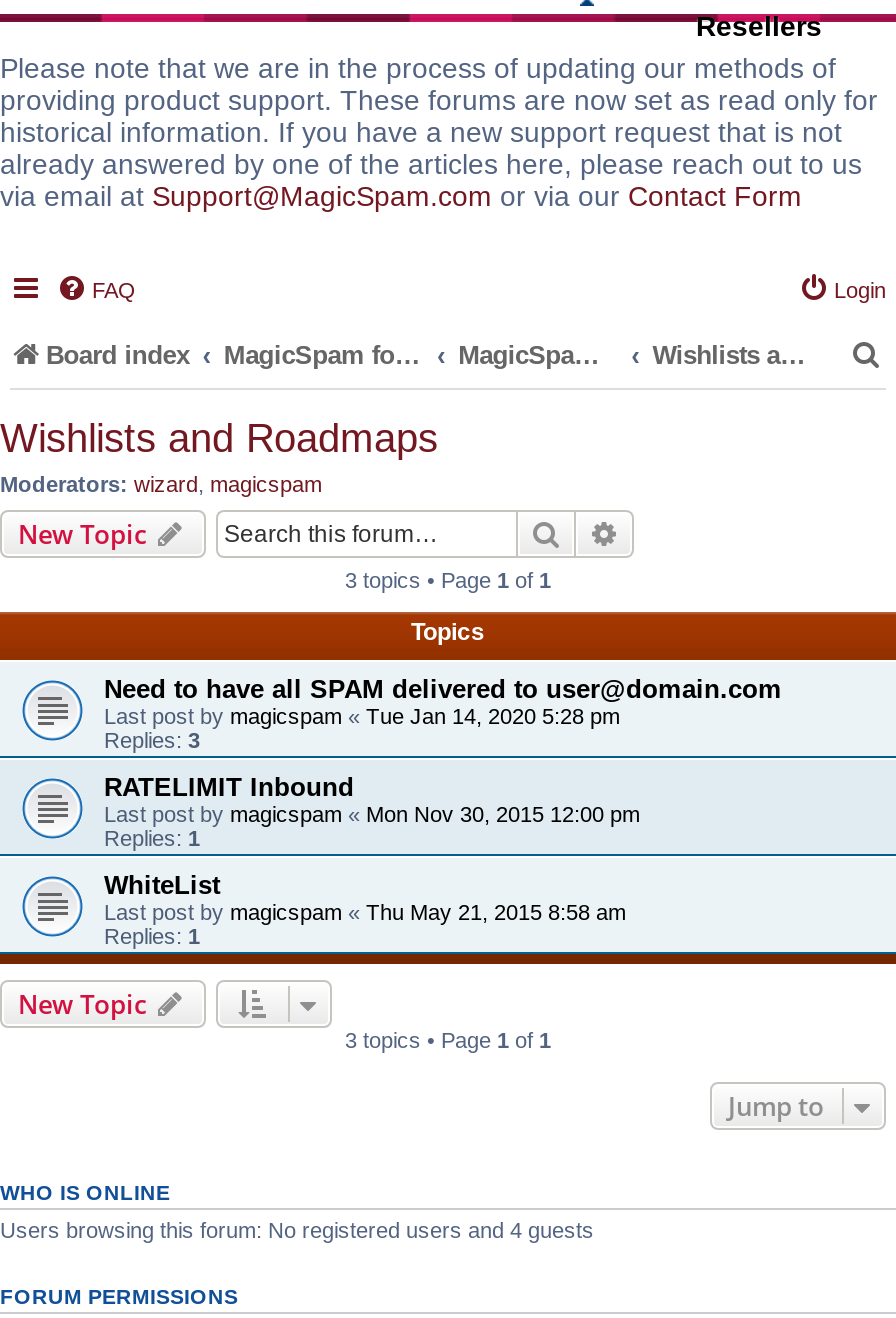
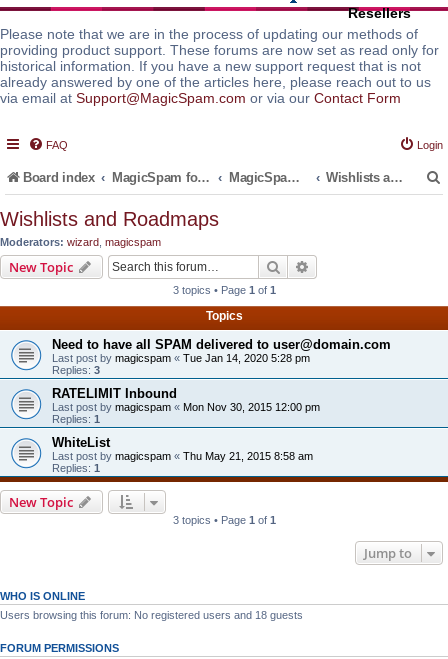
[0,1217,594,1241] Users browsing this forum: No registered users and 4 guests -> [0,608,303,620] Users browsing this forum: No registered users and 18 guests

